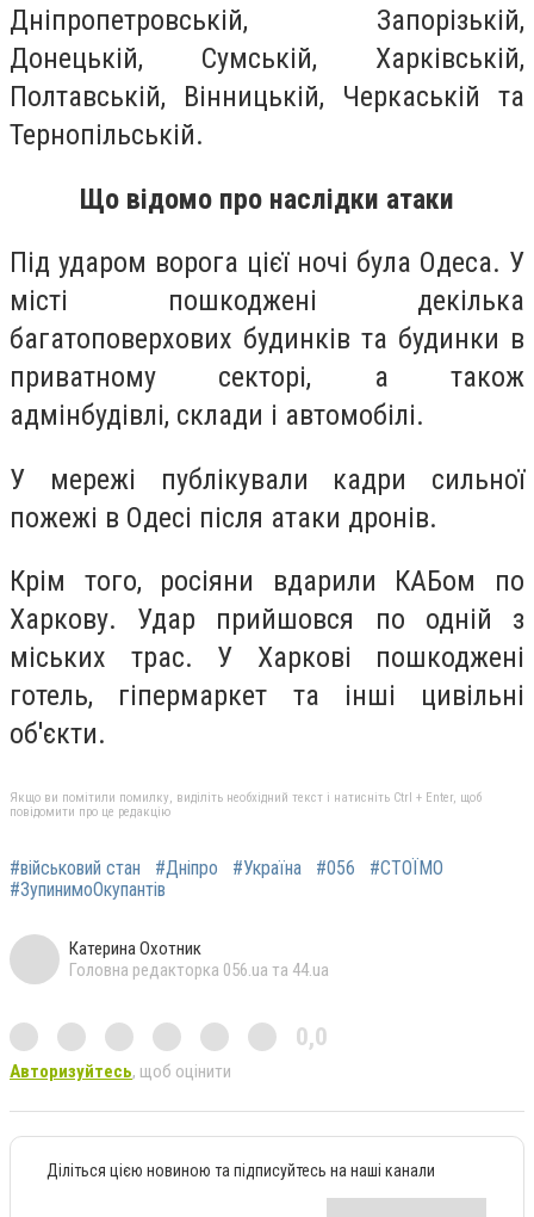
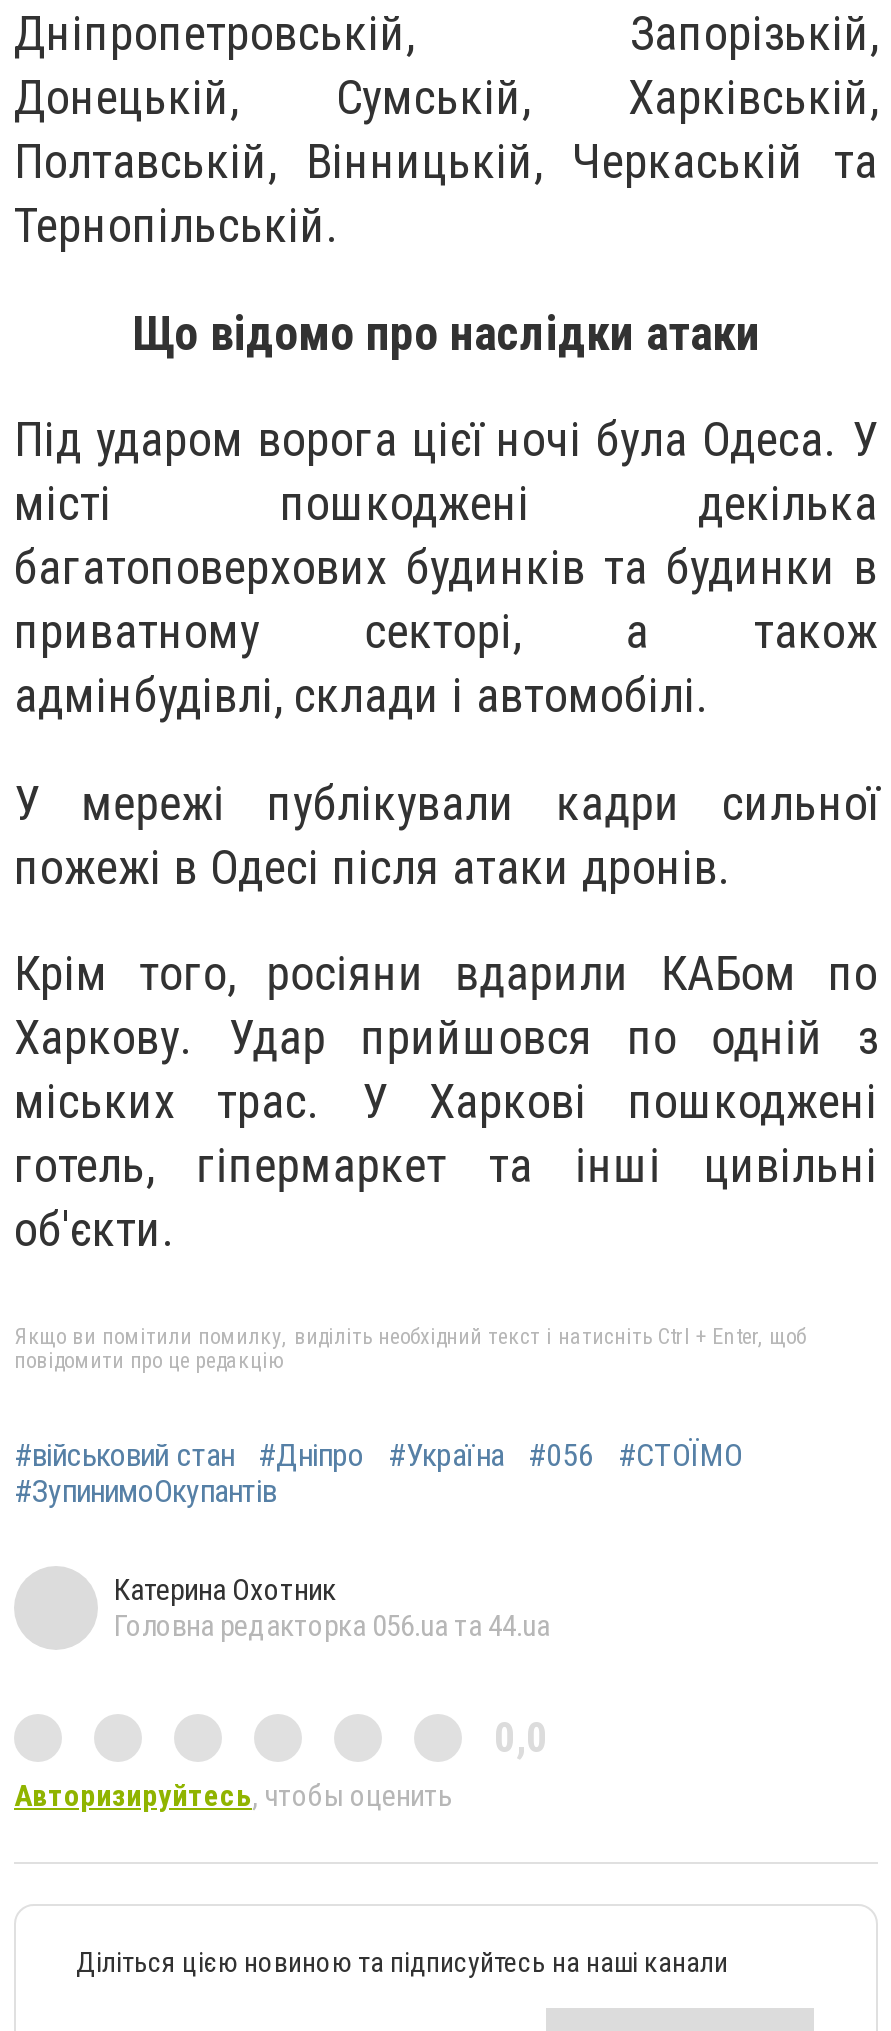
[10,1061,231,1082] Авторизуйтесь, щоб оцінити -> [14,1778,452,1814] Авторизируйтесь, чтобы оценить

